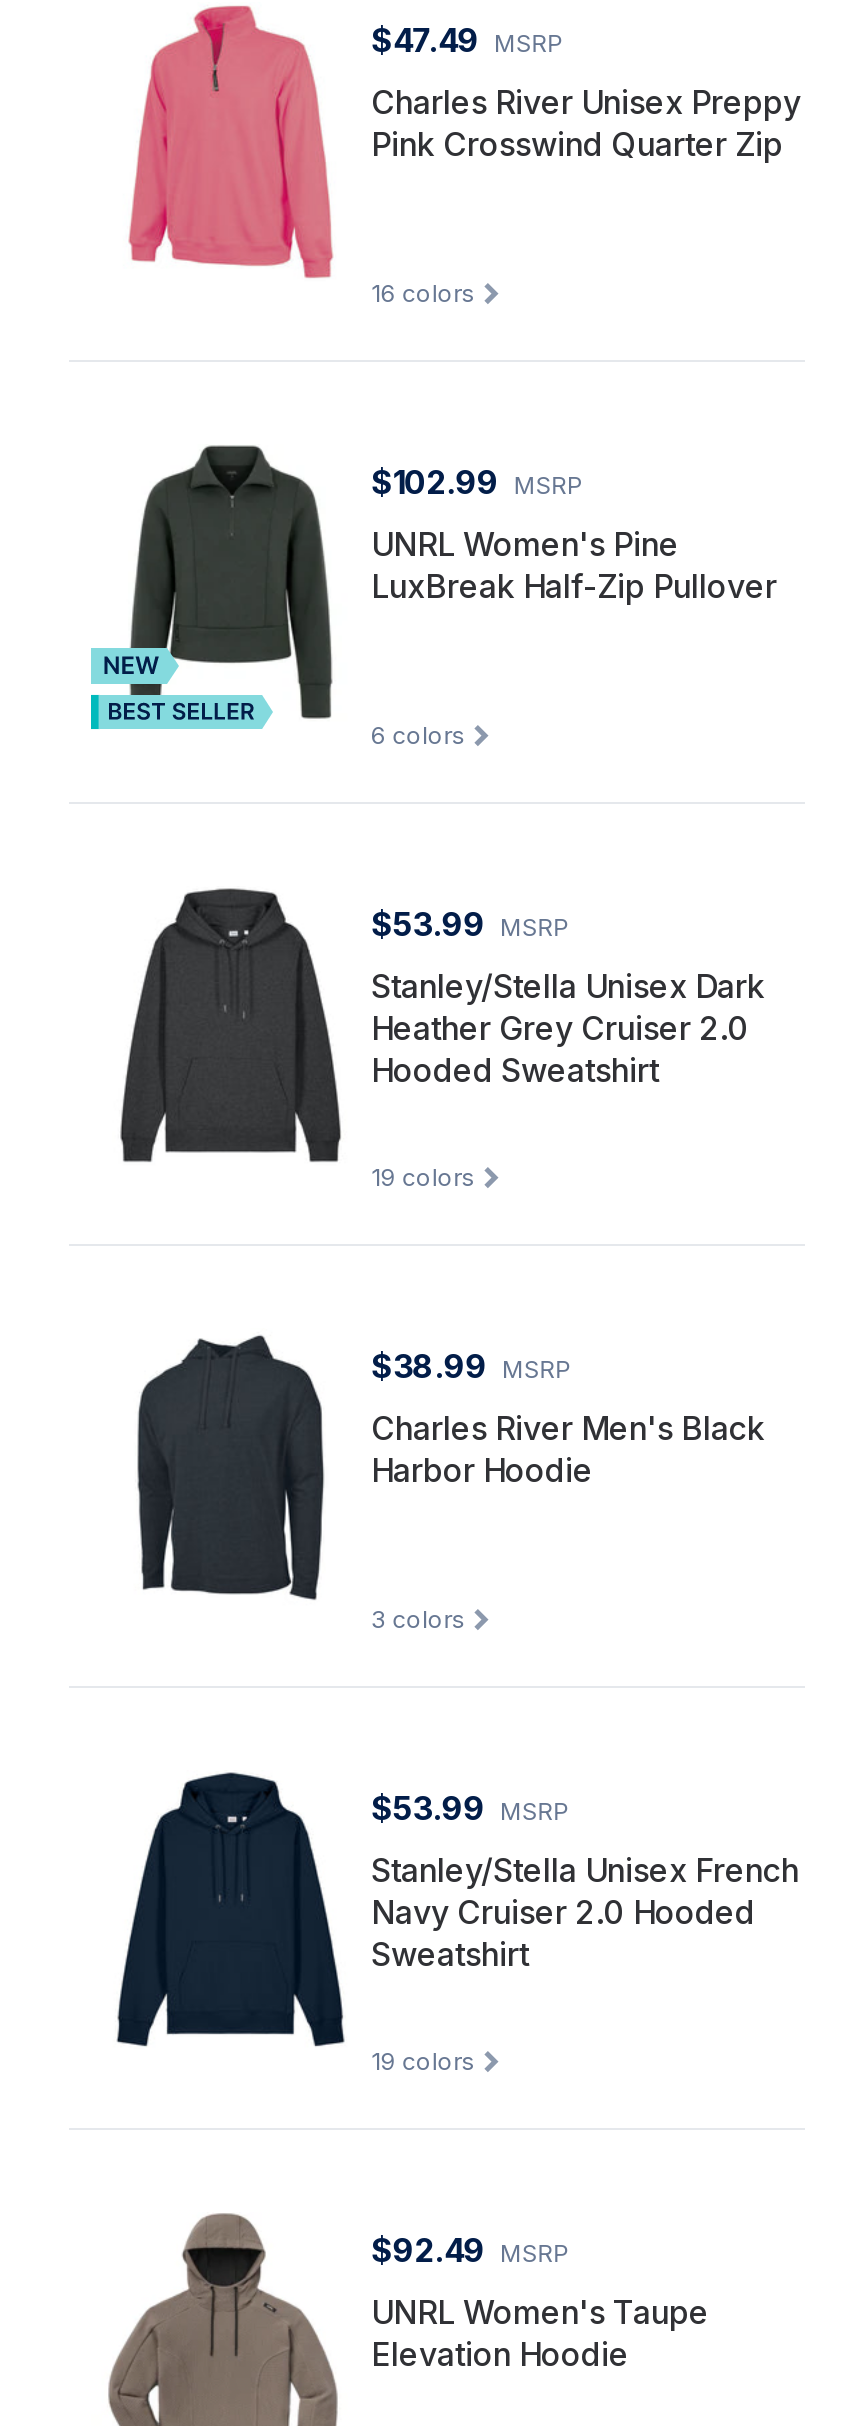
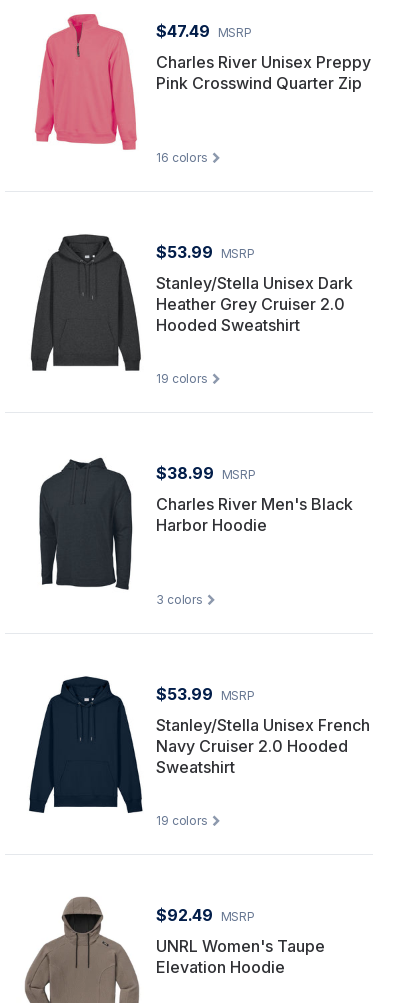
[89,444,777,732] [image] | $102.99 MSRP | UNRL Women's Pine | LuxBreak Half-Zip Pullover -> none
[371,720,465,750] 6 colors -> none

